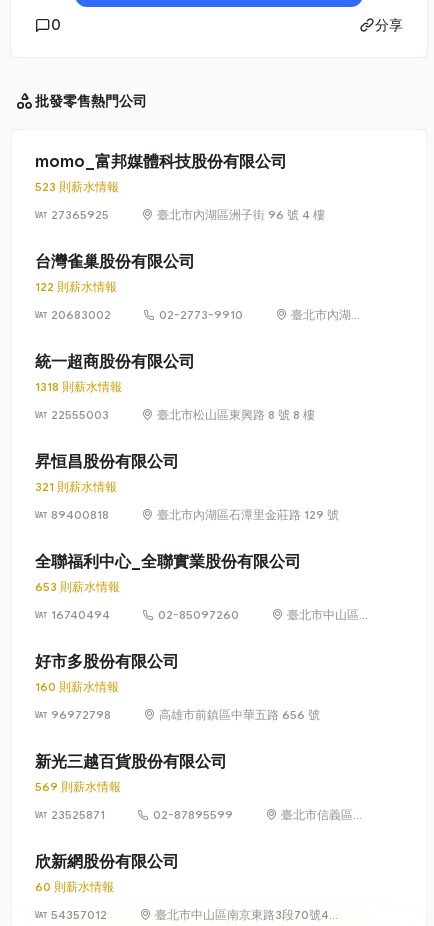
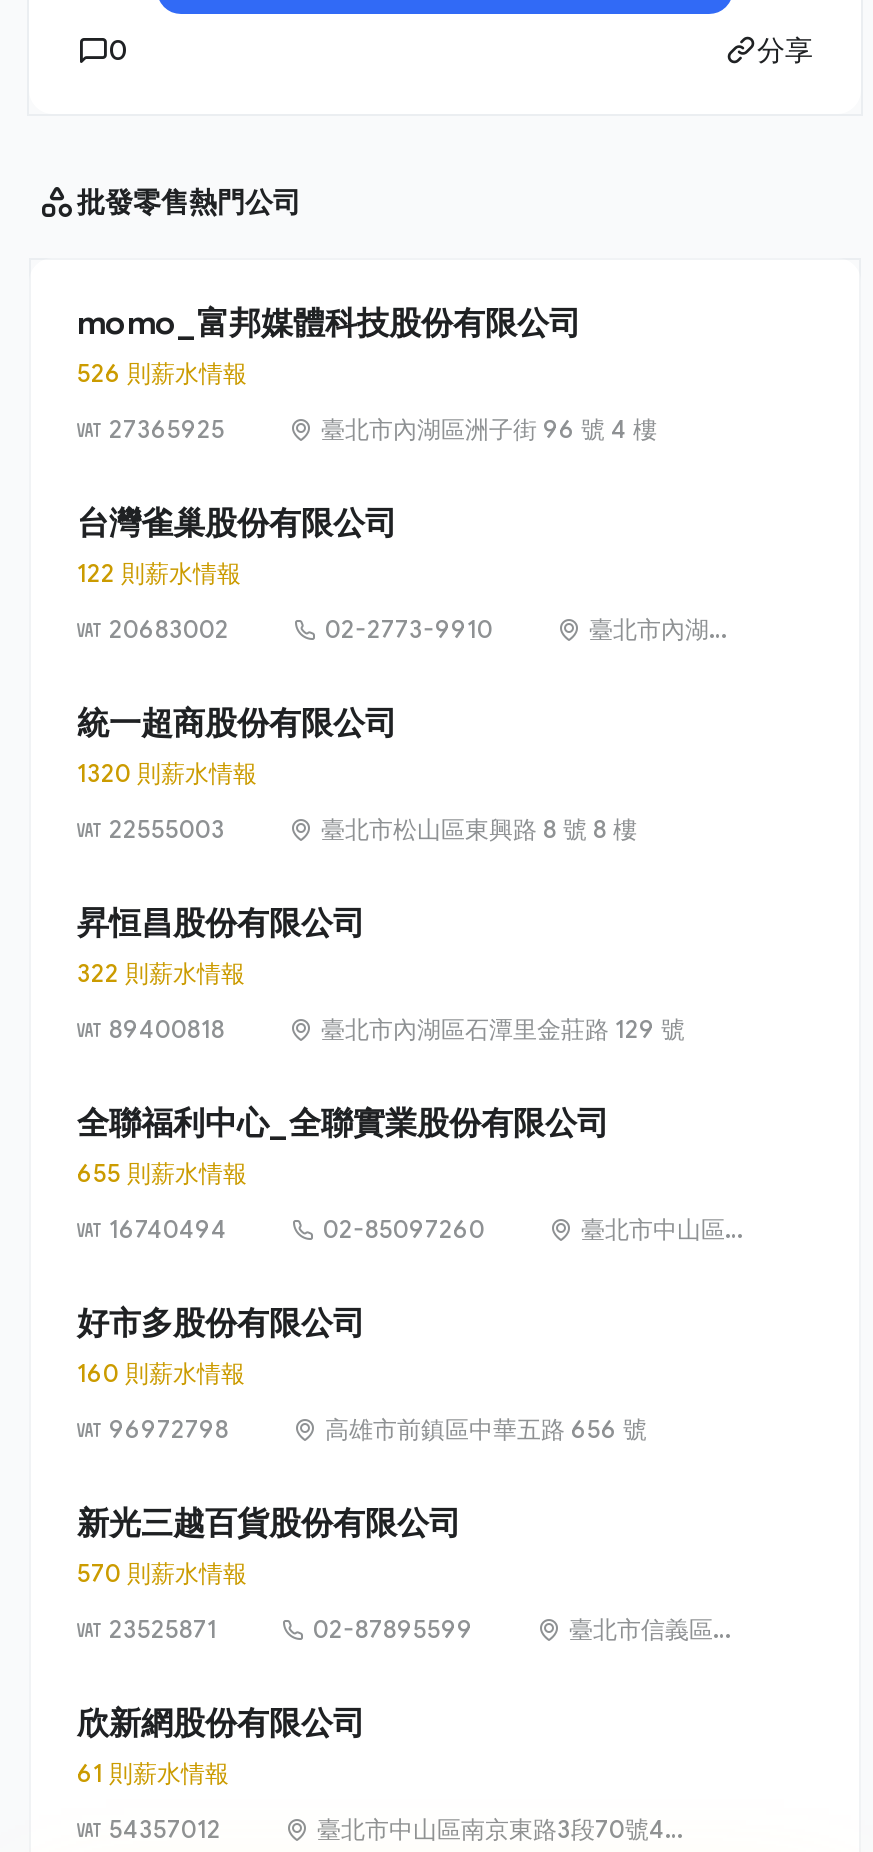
[35,179,119,194] 523 則薪水情報 -> [77,358,247,388] 526 則薪水情報
[35,379,122,394] 1318 則薪水情報 -> [77,758,257,788] 1320 則薪水情報
[35,479,117,494] 321 則薪水情報 -> [77,958,245,988] 322 則薪水情報
[35,579,120,594] 653 則薪水情報 -> [77,1158,247,1188] 655 則薪水情報
[35,779,121,794] 569 則薪水情報 -> [77,1558,247,1588] 570 則薪水情報
[35,879,114,894] 60 則薪水情報 -> [77,1758,229,1788] 61 則薪水情報

